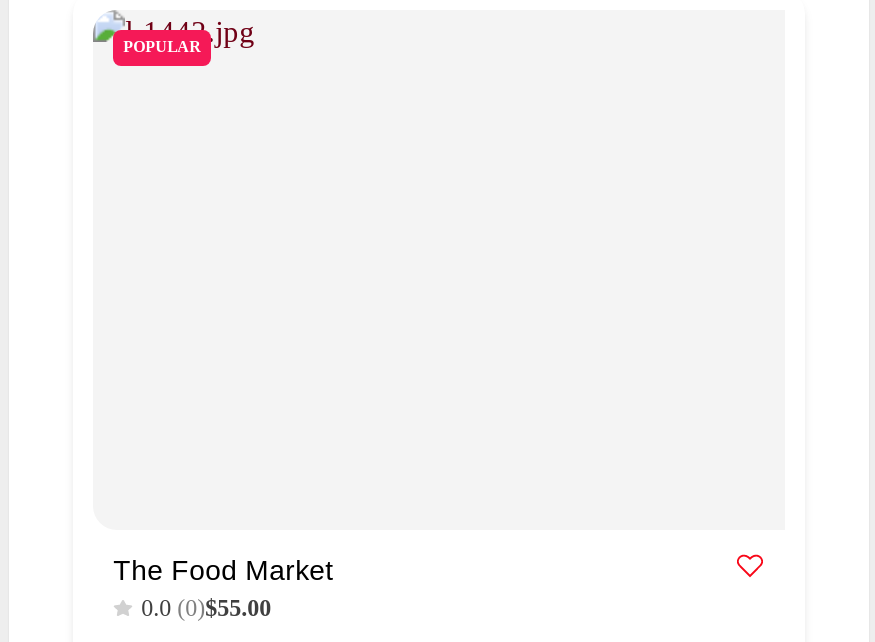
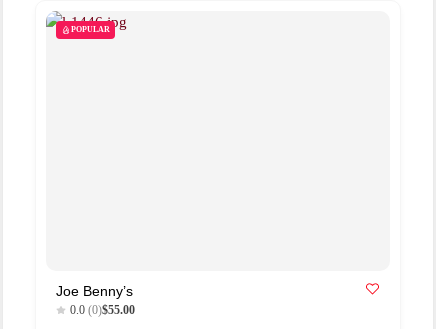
[113,554,333,586] The Food Market -> [56,283,133,299] Joe Benny’s

